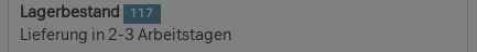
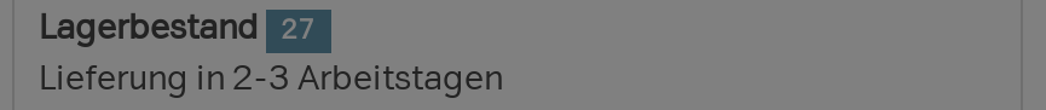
[20,3,153,22] Lagerbestand 117 -> [39,7,315,48] Lagerbestand 27

